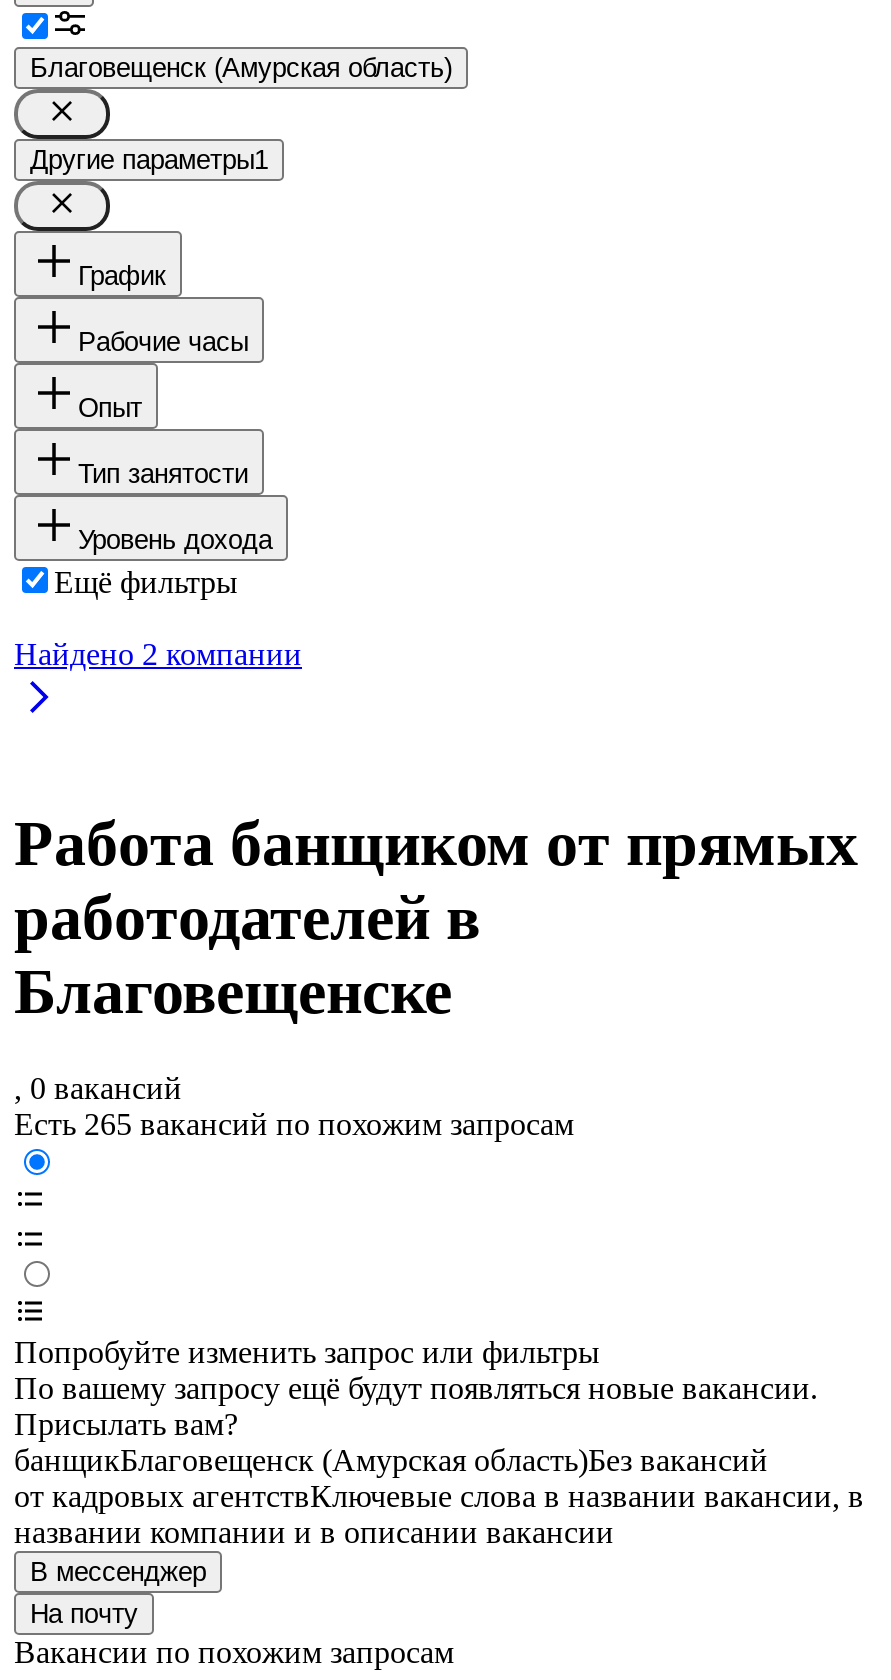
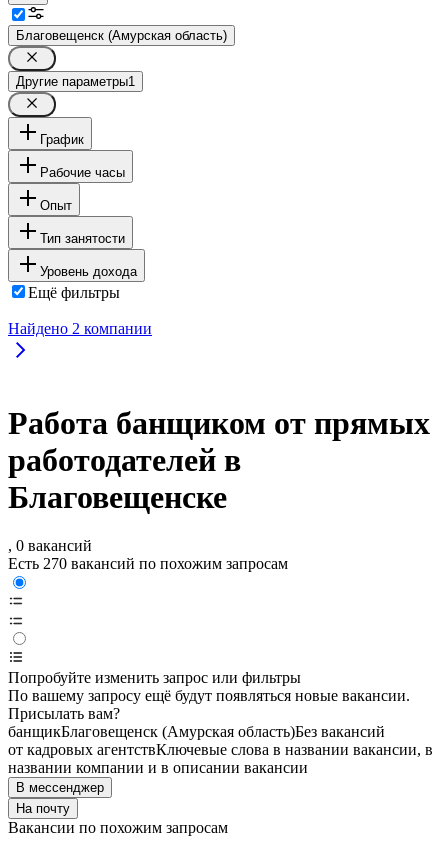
[14,1108,574,1142] Есть 265 вакансий по похожим запросам -> [8,555,288,572] Есть 270 вакансий по похожим запросам

